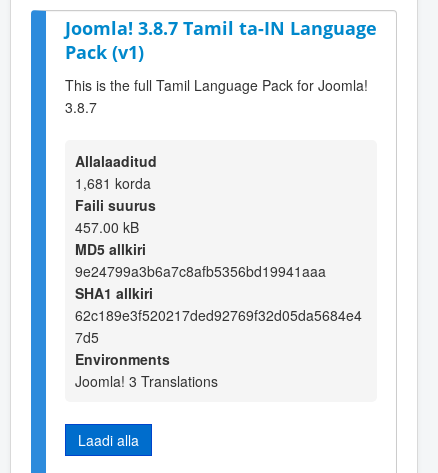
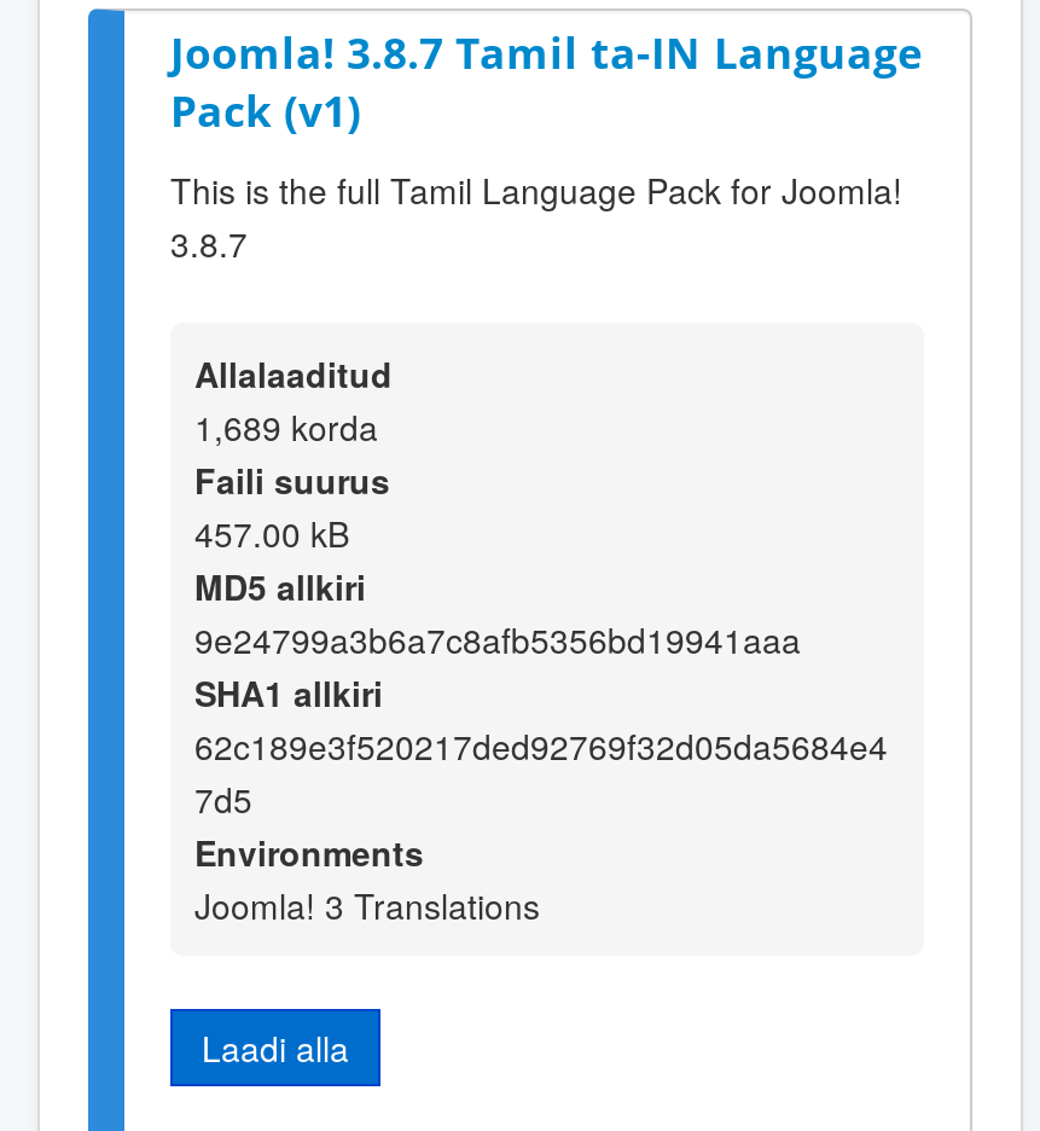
[75,173,151,193] 1,681 korda -> [194,402,378,451] 1,689 korda

